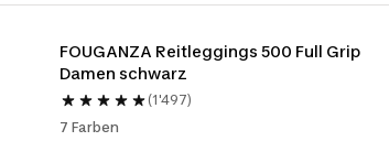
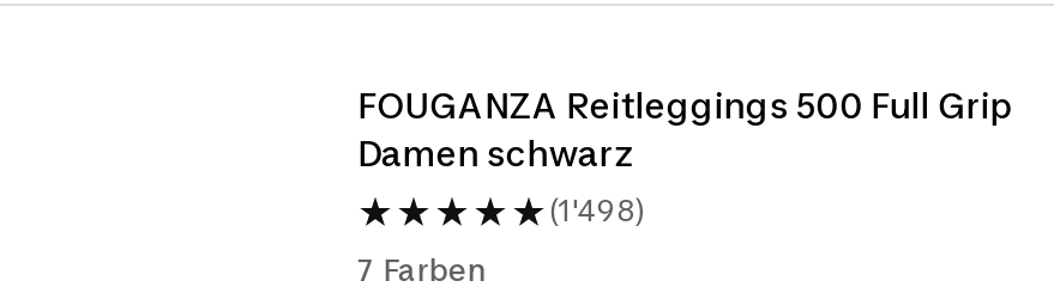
[148,91,192,108] (1'497) -> [549,193,645,228] (1'498)

